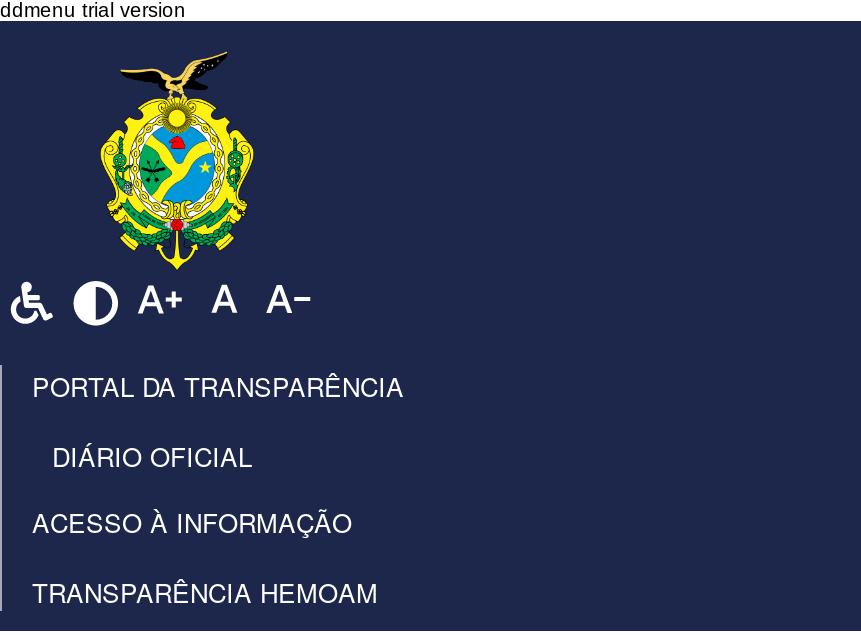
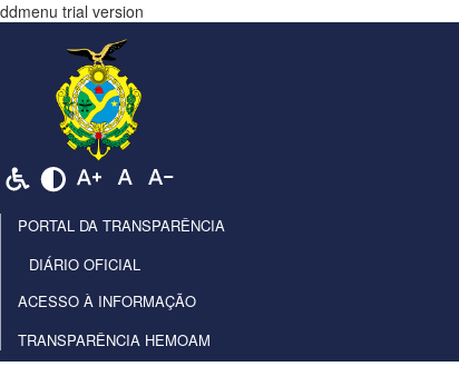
none -> [0,0,144,22] ddmenu trial version

